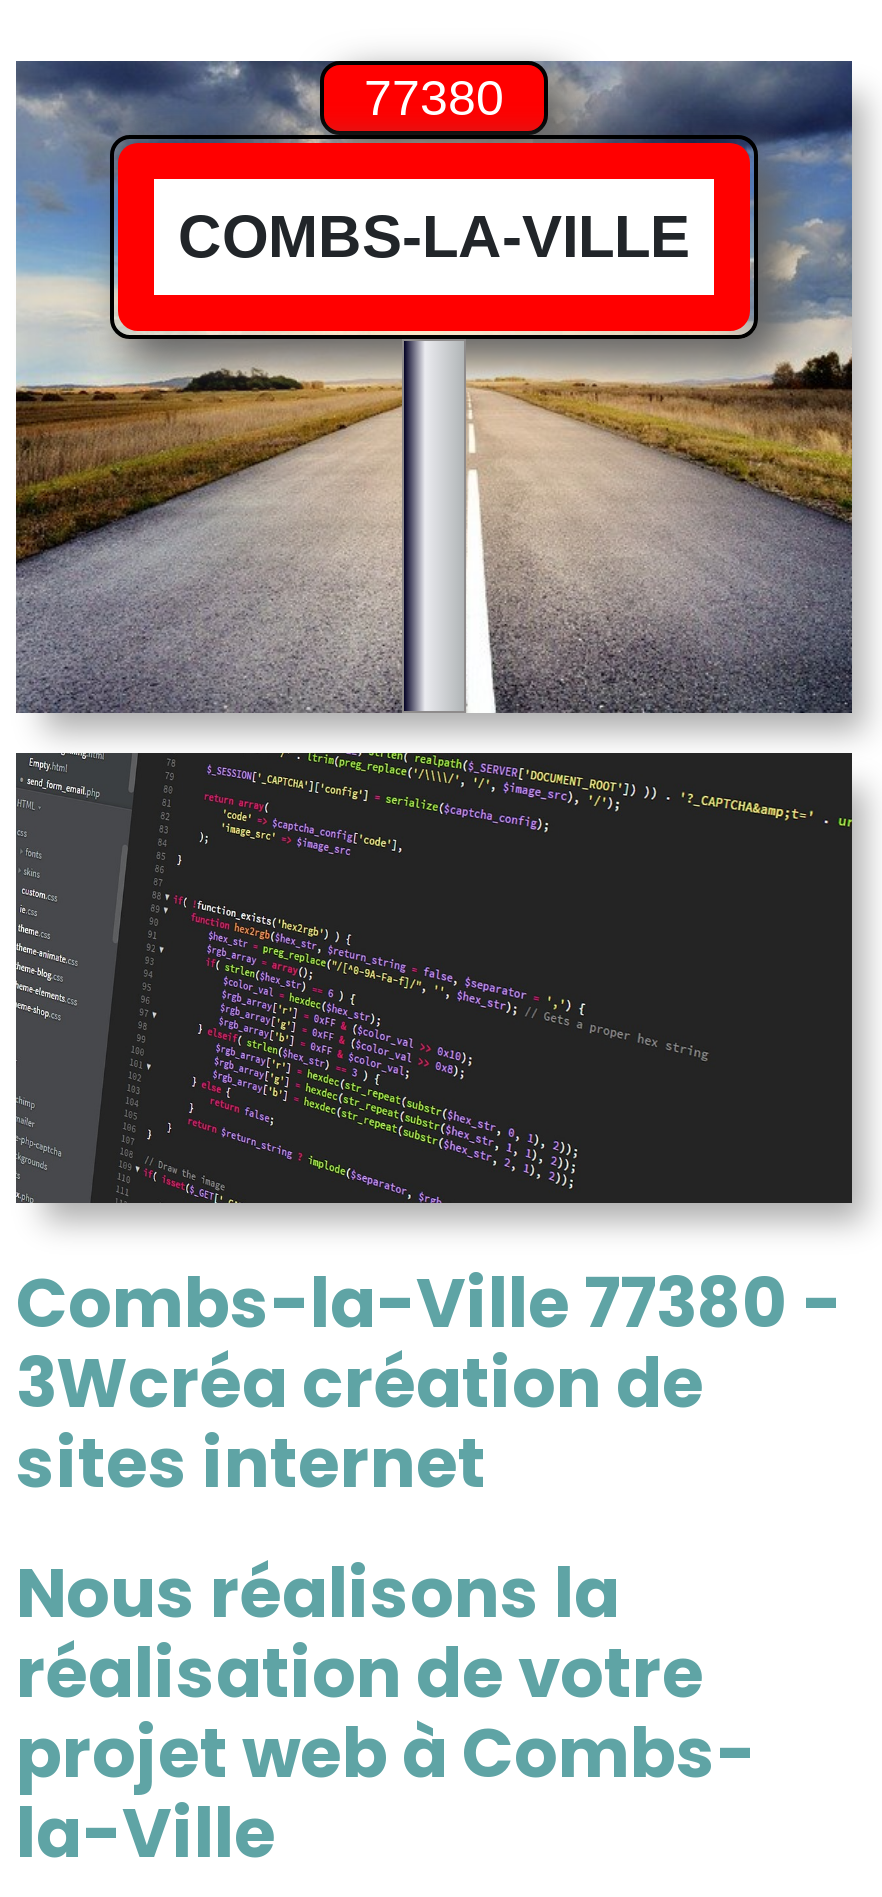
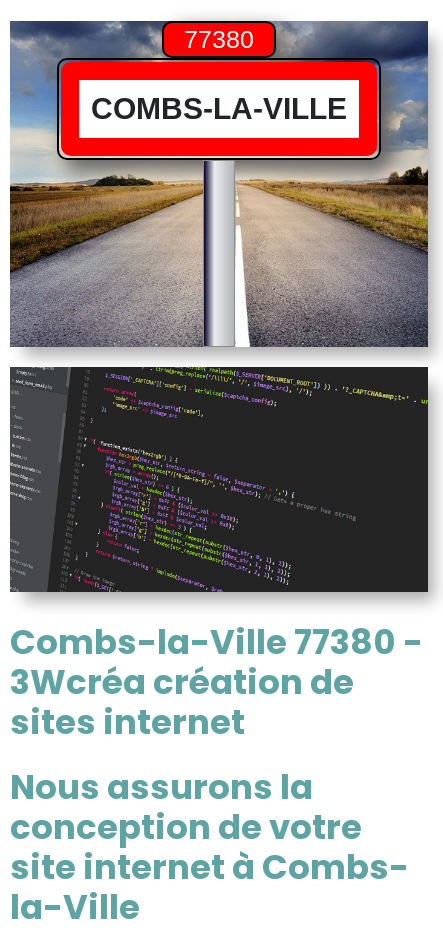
[16,1544,620,1640] Nous réalisons la -> [10,763,313,811] Nous assurons la
[16,1624,704,1720] réalisation de votre -> [10,803,362,851] conception de votre
[16,1704,756,1800] projet web à Combs- -> [10,843,409,891] site internet à Combs-

